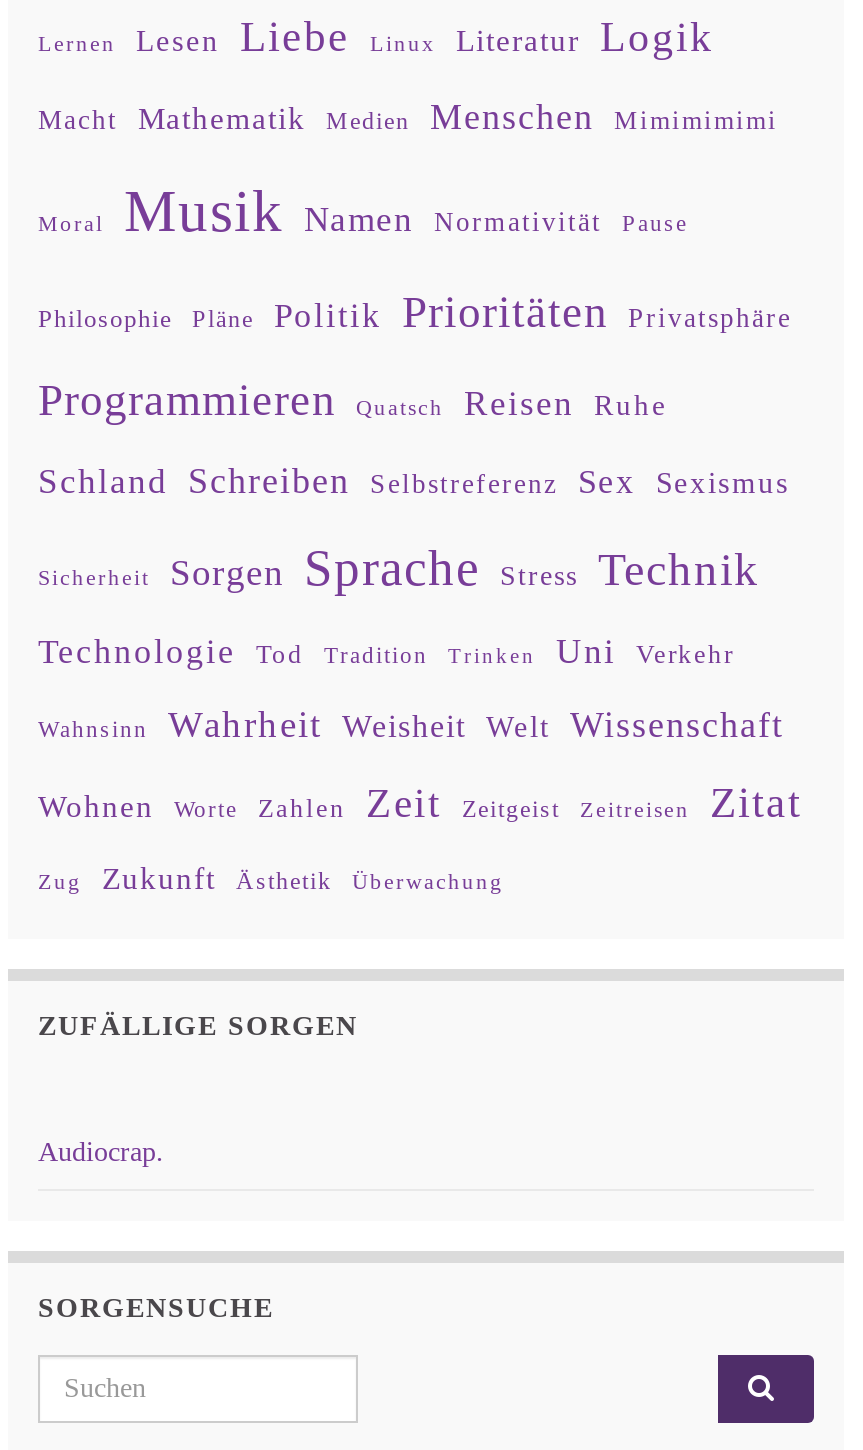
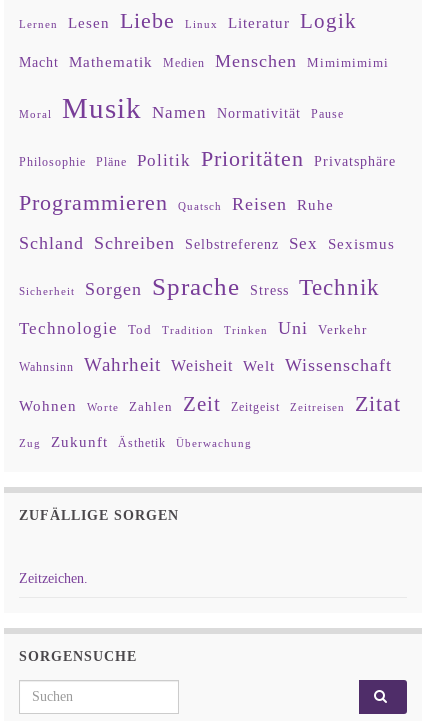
[38,1138,164,1168] Audiocrap. -> [19,571,88,586] Zeitzeichen.

